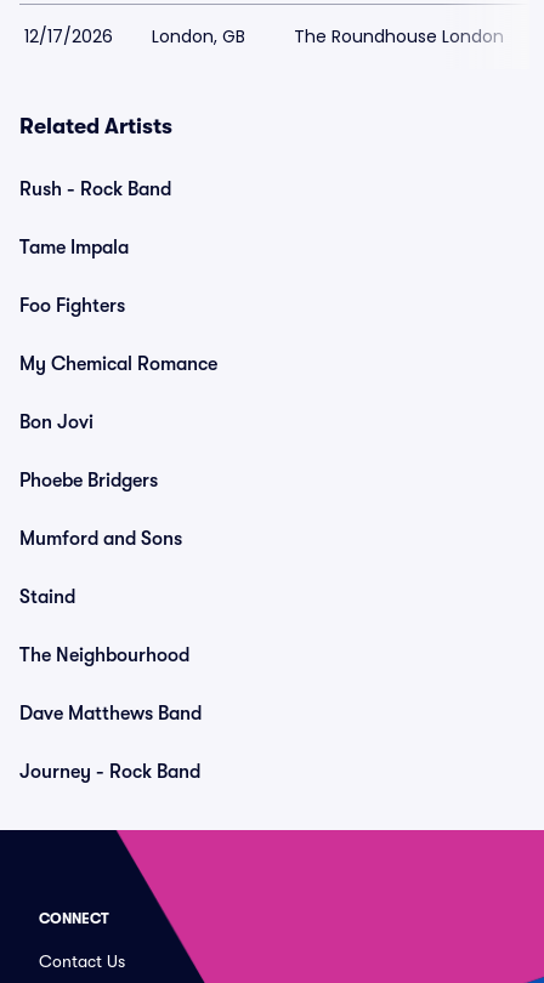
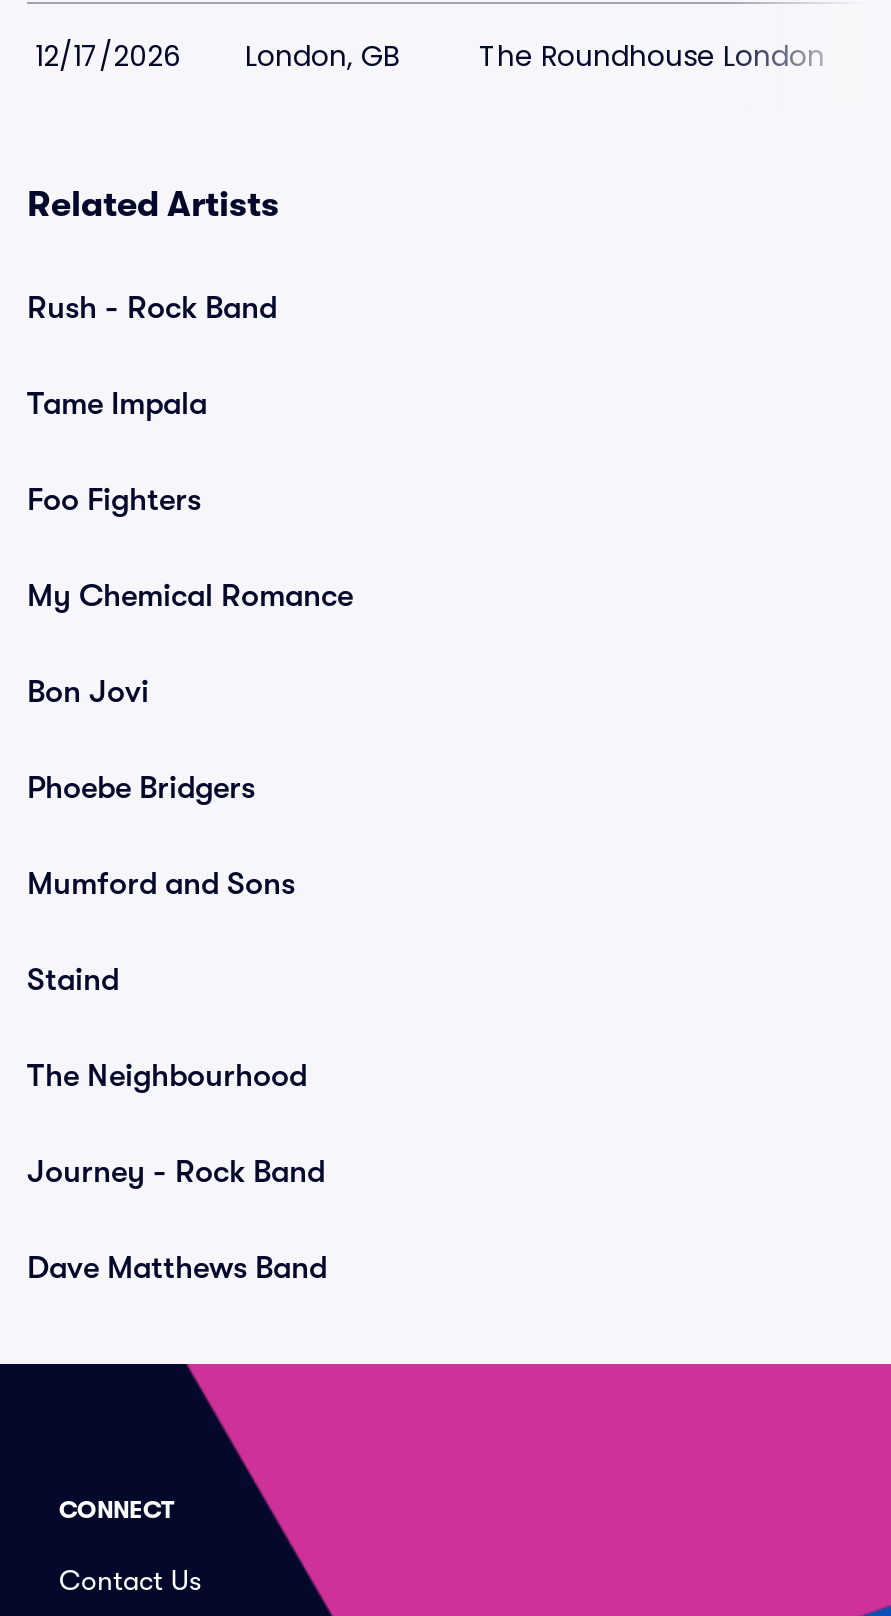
moved [19,703,202,725] -> [27,1250,327,1286]: Dave Matthews Band
moved [19,761,200,783] -> [27,1154,325,1190]: Journey - Rock Band

